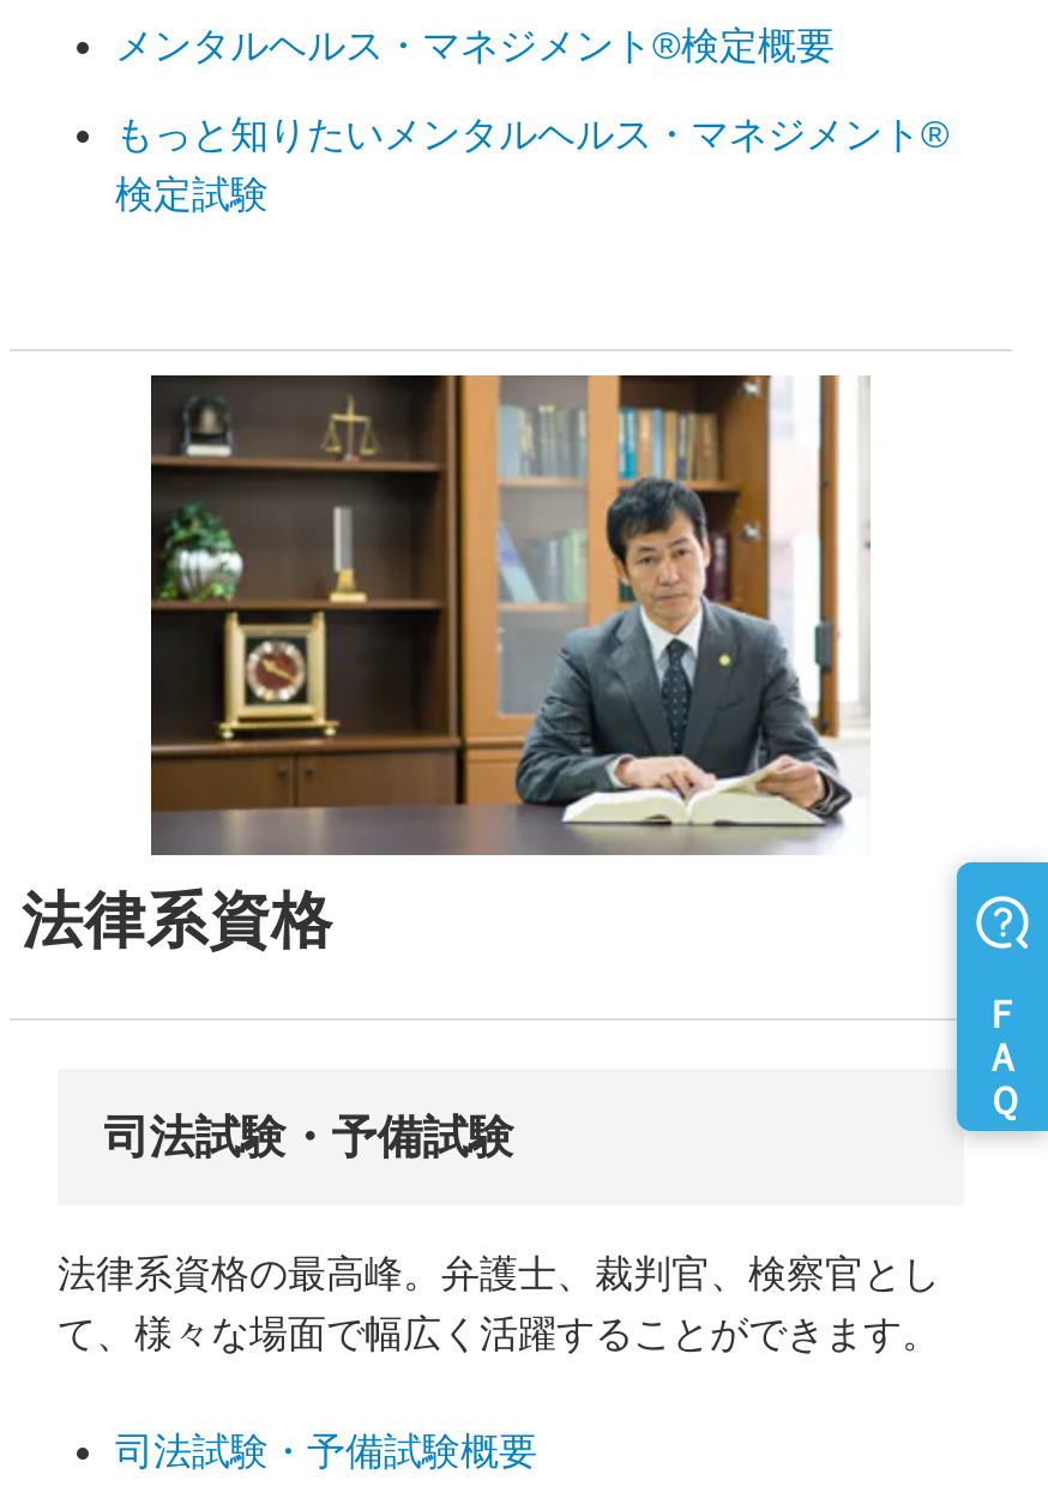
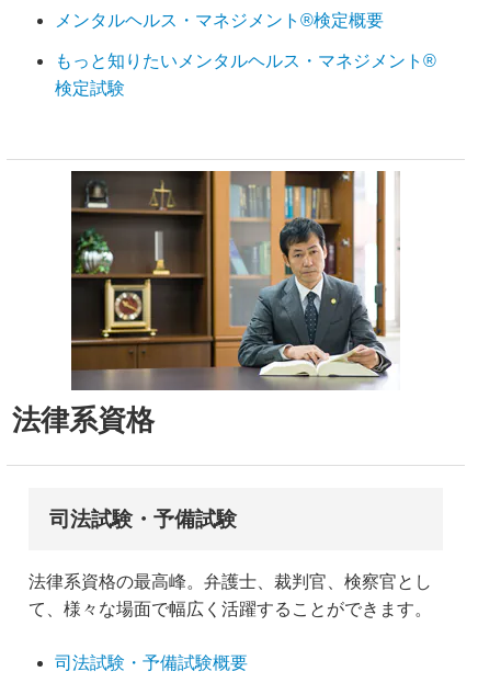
[952,860,1041,1138] [image] -> none

